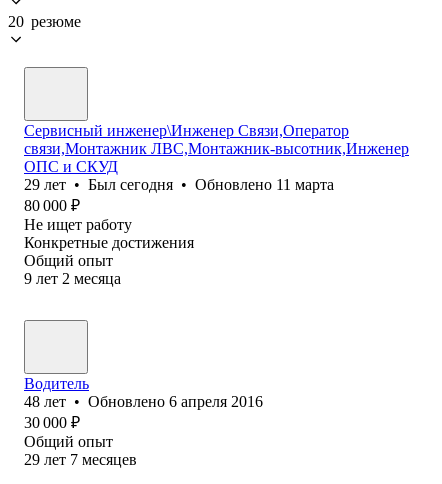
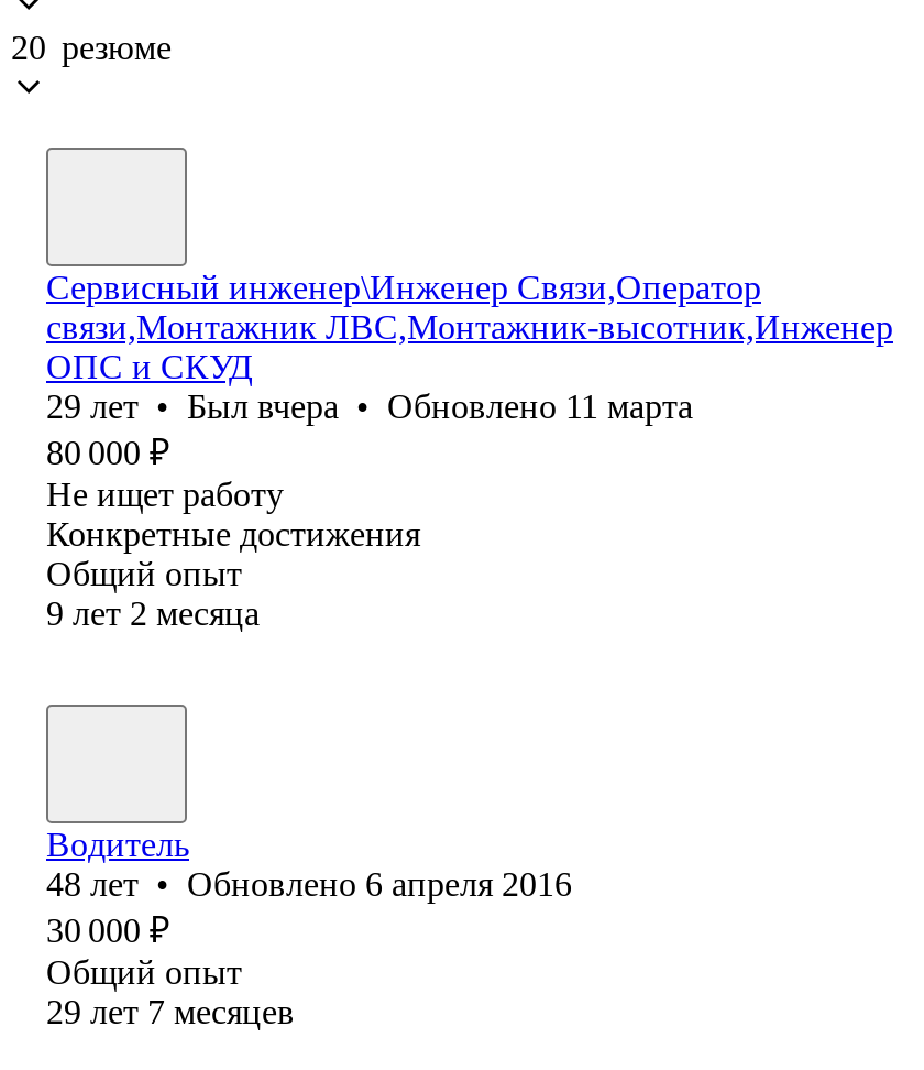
[24,176,334,193] 29 лет • Был сегодня • Обновлено 11 марта -> [46,387,693,425] 29 лет • Был вчера • Обновлено 11 марта

